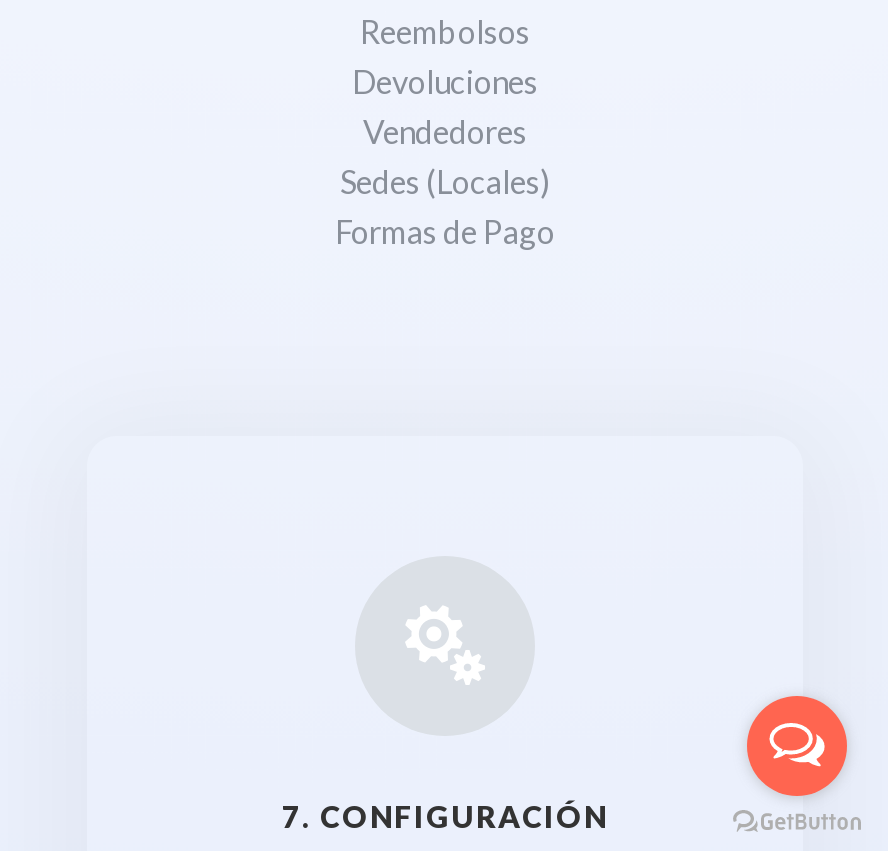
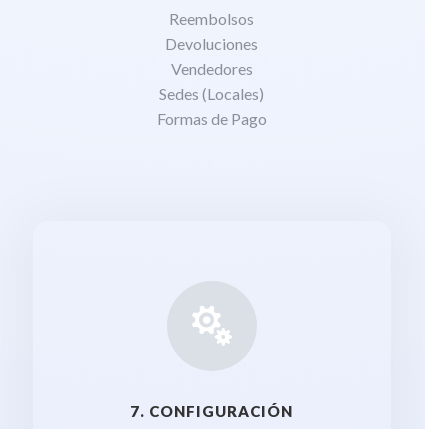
[733,692,863,832] [image] -> none

